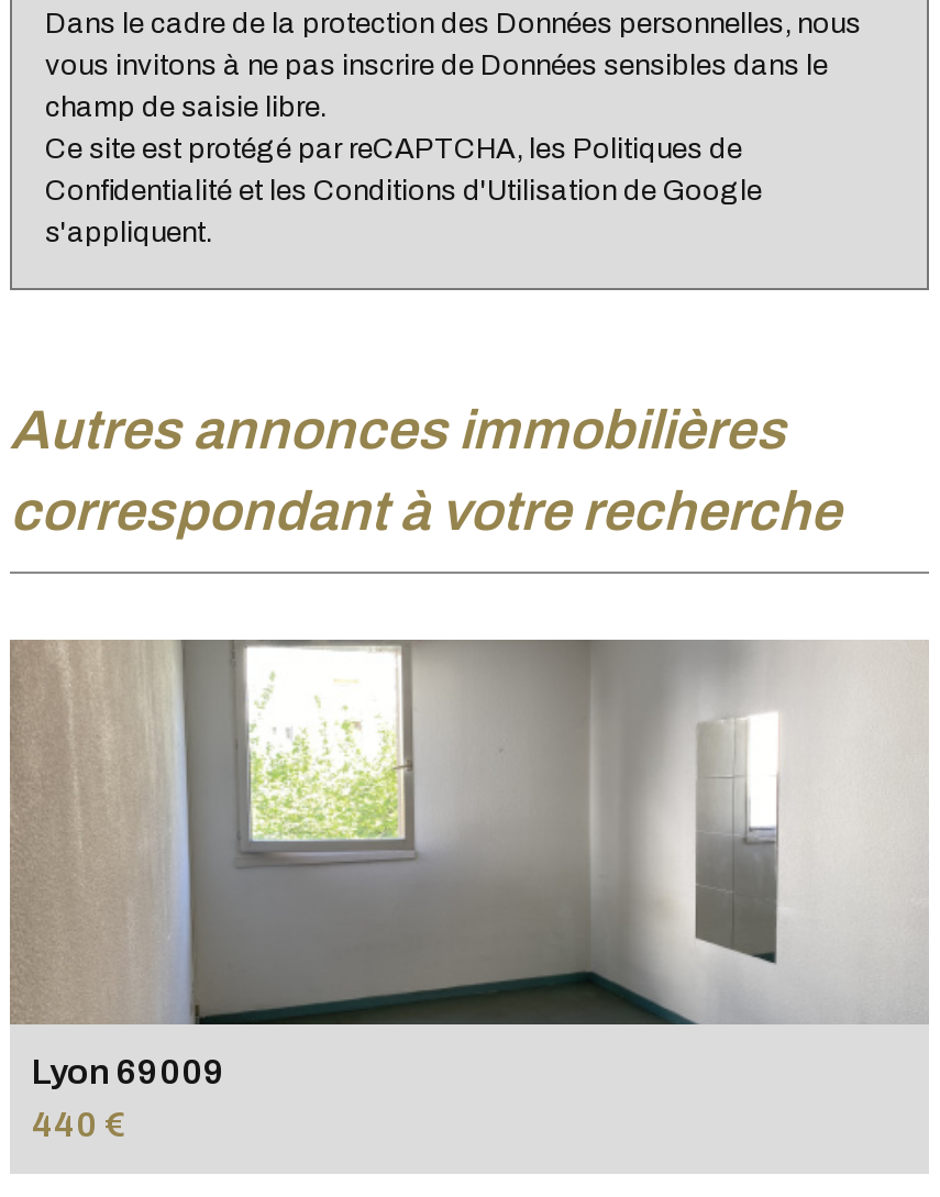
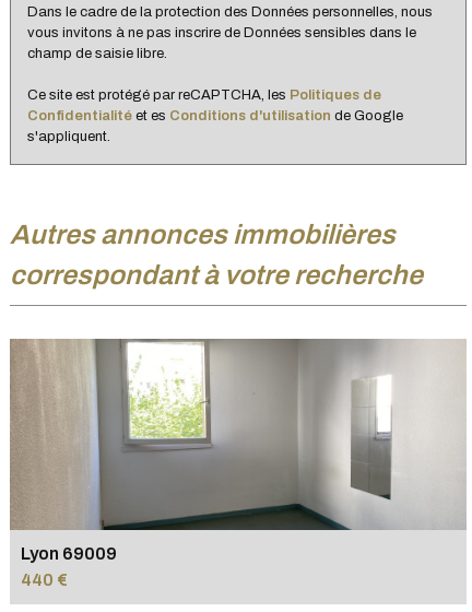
[45,175,762,206] Confidentialité et les Conditions d'Utilisation de Google -> [27,108,403,123] Confidentialité et es Conditions d'utilisation de Google

